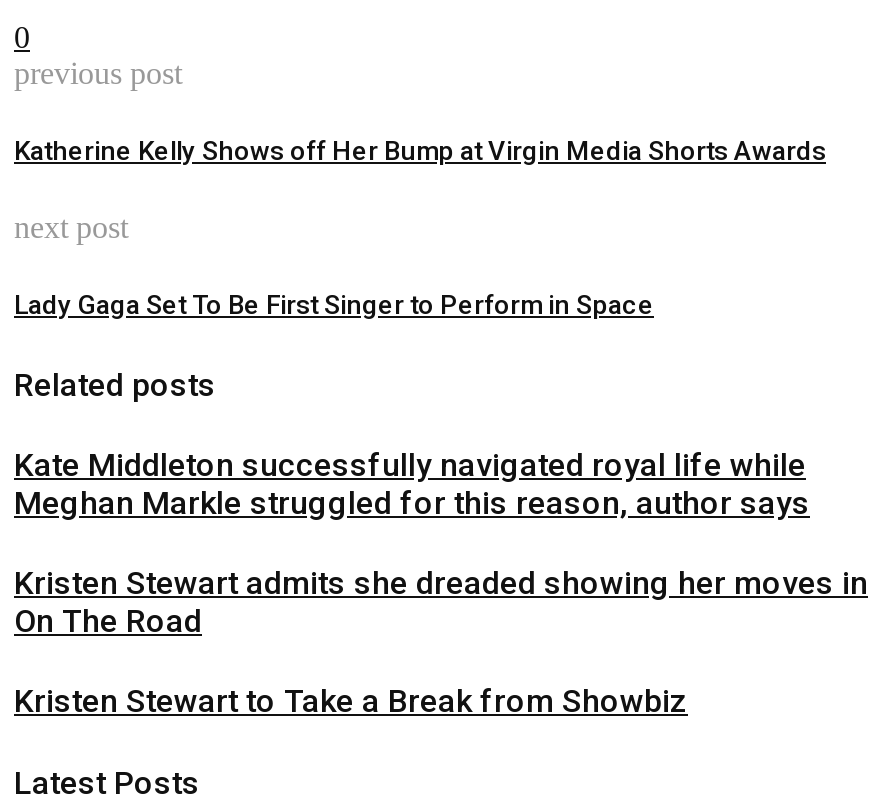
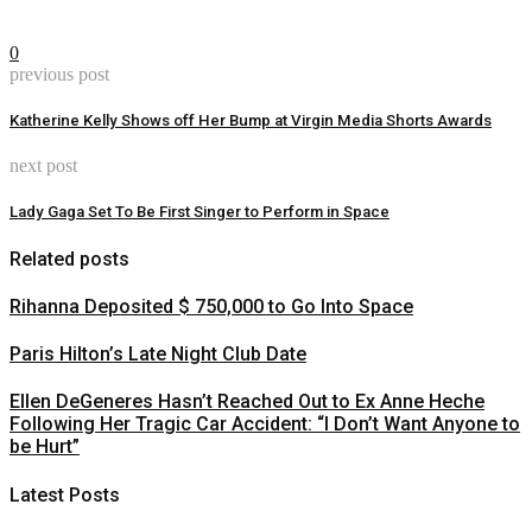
[14,446,810,522] Kate Middleton successfully navigated royal life while | Meghan Markle struggled for this reason, author says -> [9,295,413,318] Rihanna Deposited $ 750,000 to Go Into Space
[14,564,868,640] Kristen Stewart admits she dreaded showing her moves in | On The Road -> [9,343,306,365] Paris Hilton’s Late Night Club Date
[14,683,688,721] Kristen Stewart to Take a Break from Showbiz -> [9,390,520,458] Ellen DeGeneres Hasn’t Reached Out to Ex Anne Heche | Following Her Tragic Car Accident: “I Don’t Want Anyone to | be Hurt”

